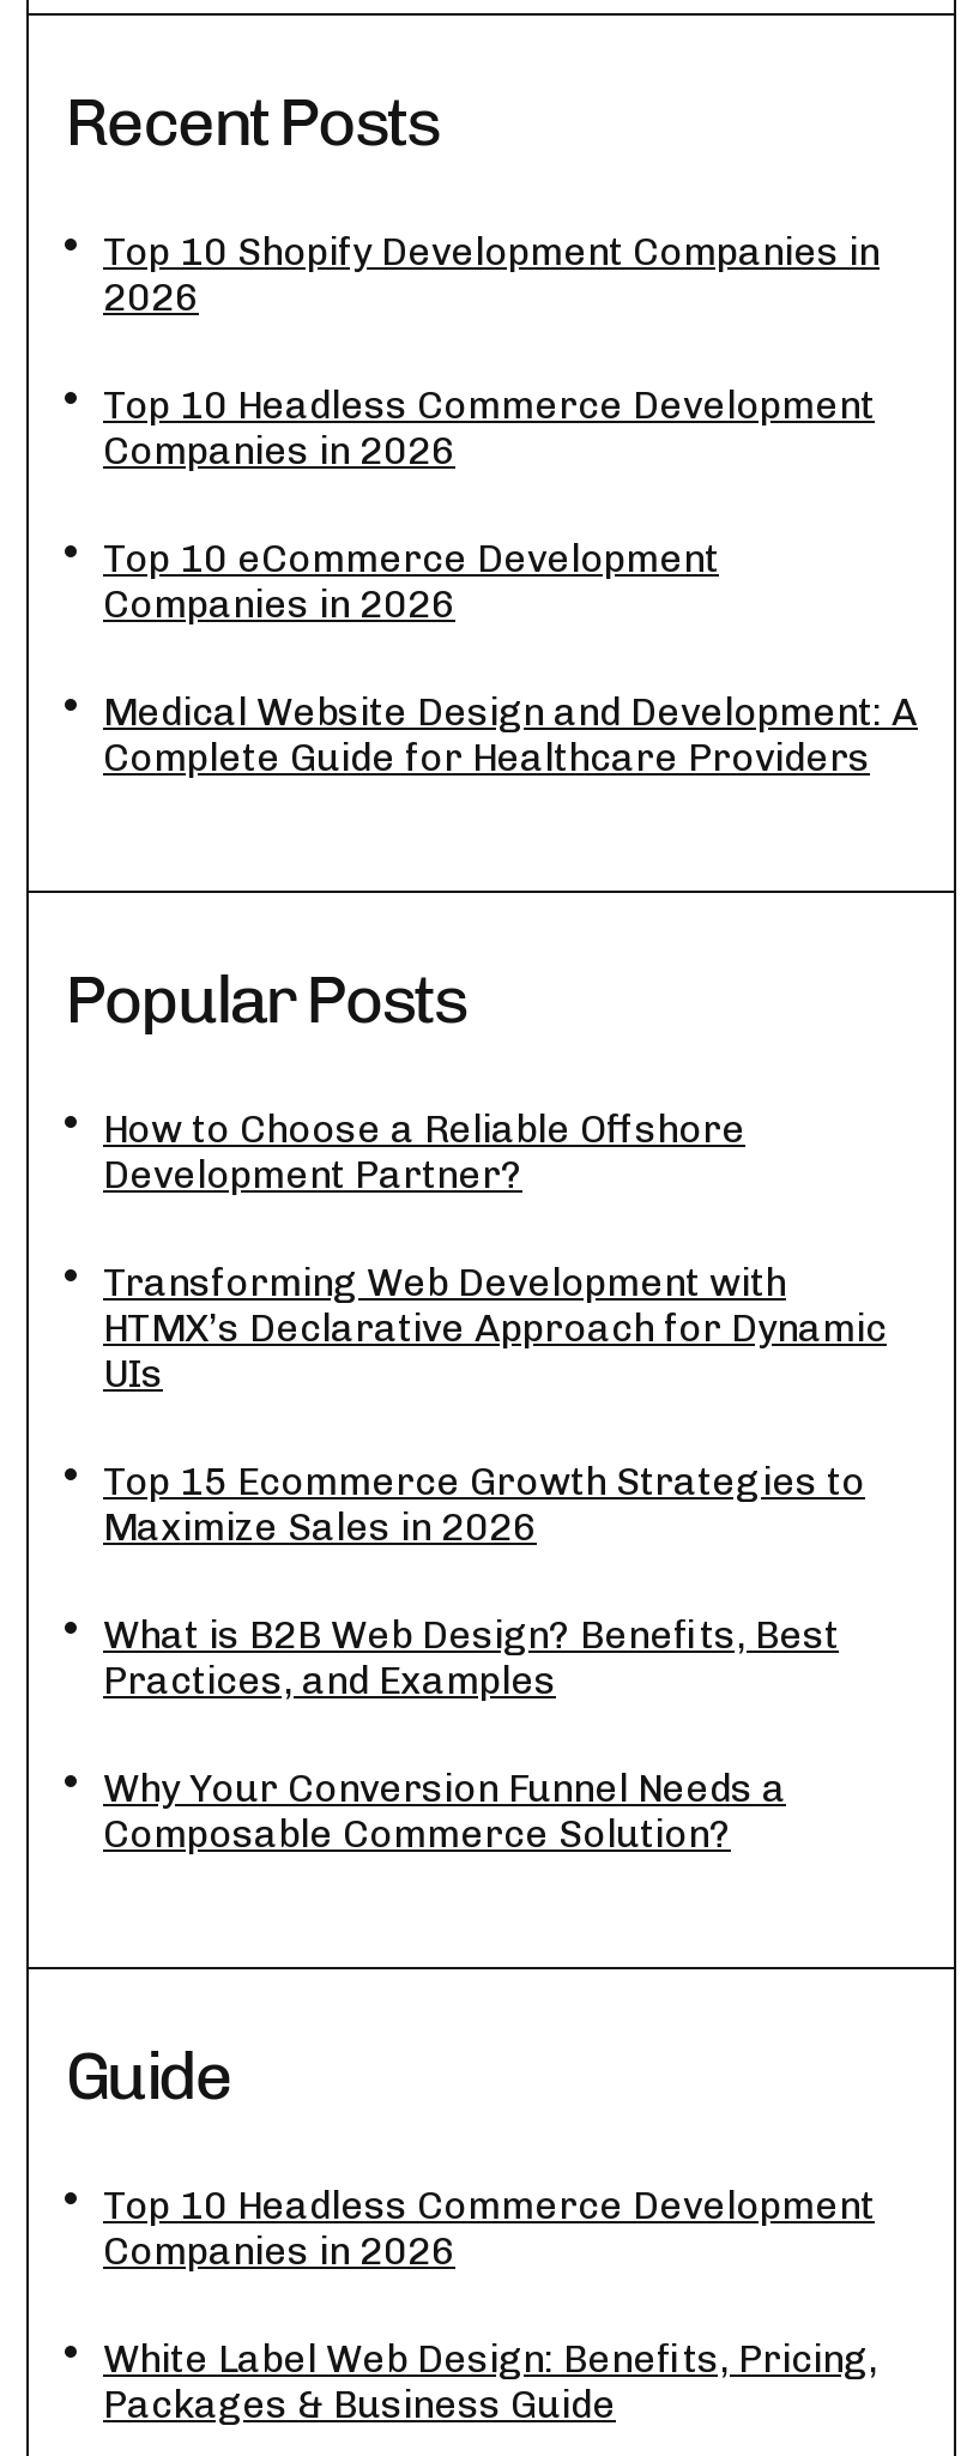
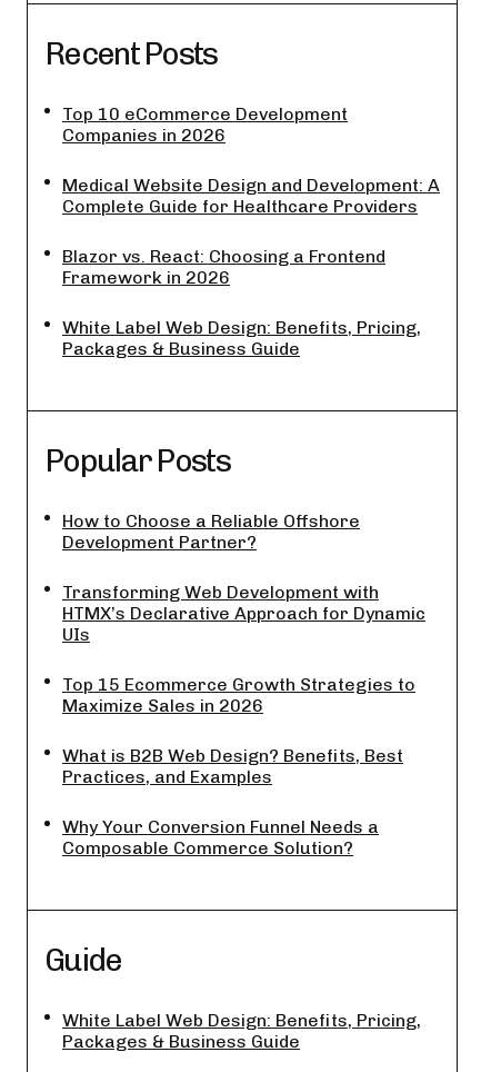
[103,230,880,474] Top 10 Shopify Development Companies in | 2026 | Top 10 Headless Commerce Development | Companies in 2026 -> none
moved [103,537,918,781] -> [62,104,440,217]: Top 10 eCommerce Development | Companies in 2026 | Medical Website Design and Development: A | Complete Guide for Healthcare Providers
none -> [62,246,421,360] Blazor vs. React: Choosing a Frontend | Framework in 2026 | White Label Web Design: Benefits, Pricing, | Packages & Business Guide
[103,2184,875,2275] Top 10 Headless Commerce Development | Companies in 2026 -> none

